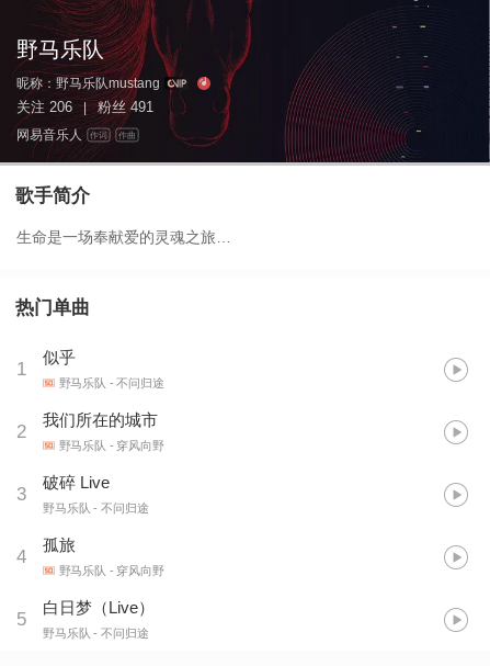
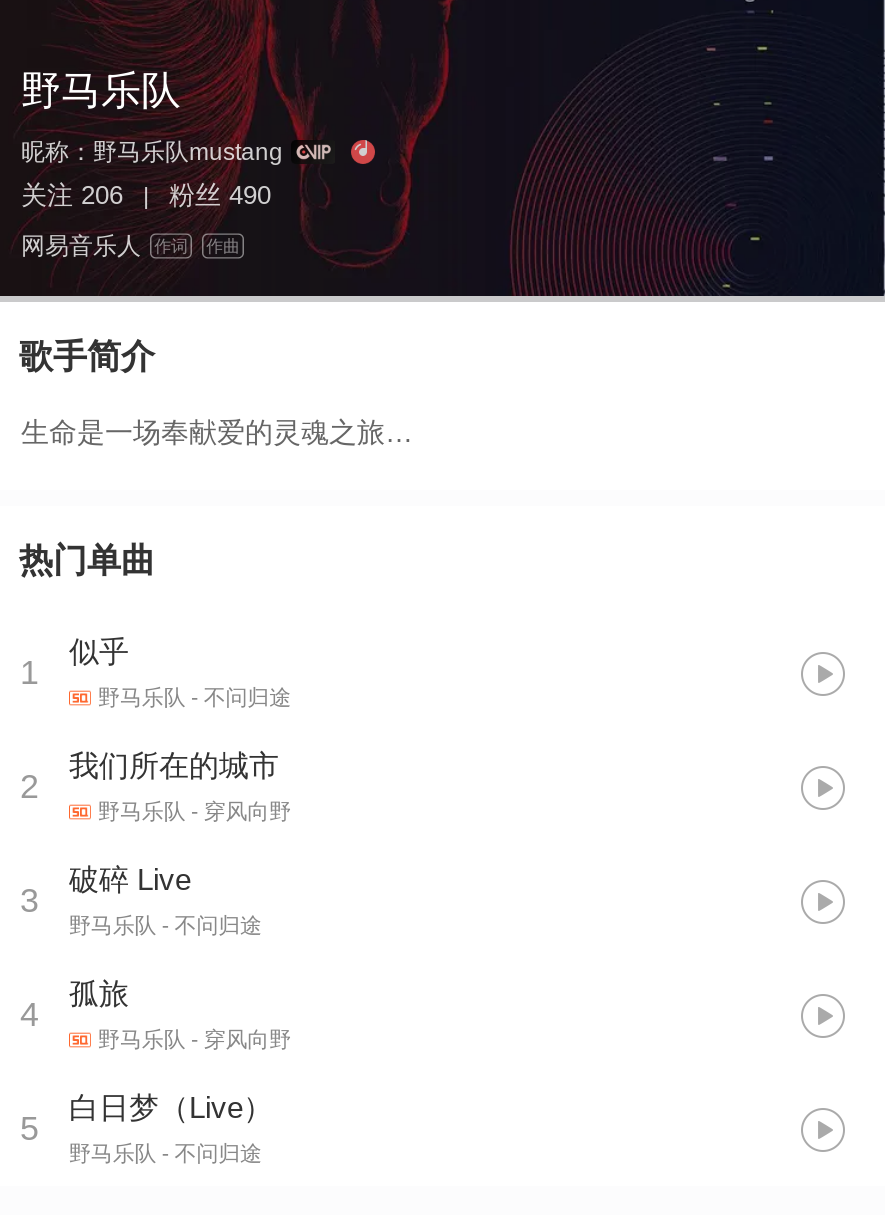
[98,99,153,116] 粉丝 491 -> [169,181,271,211] 粉丝 490

